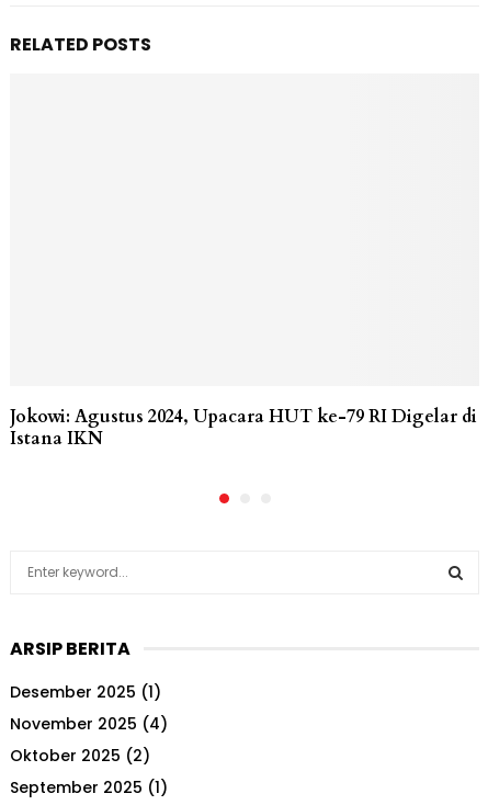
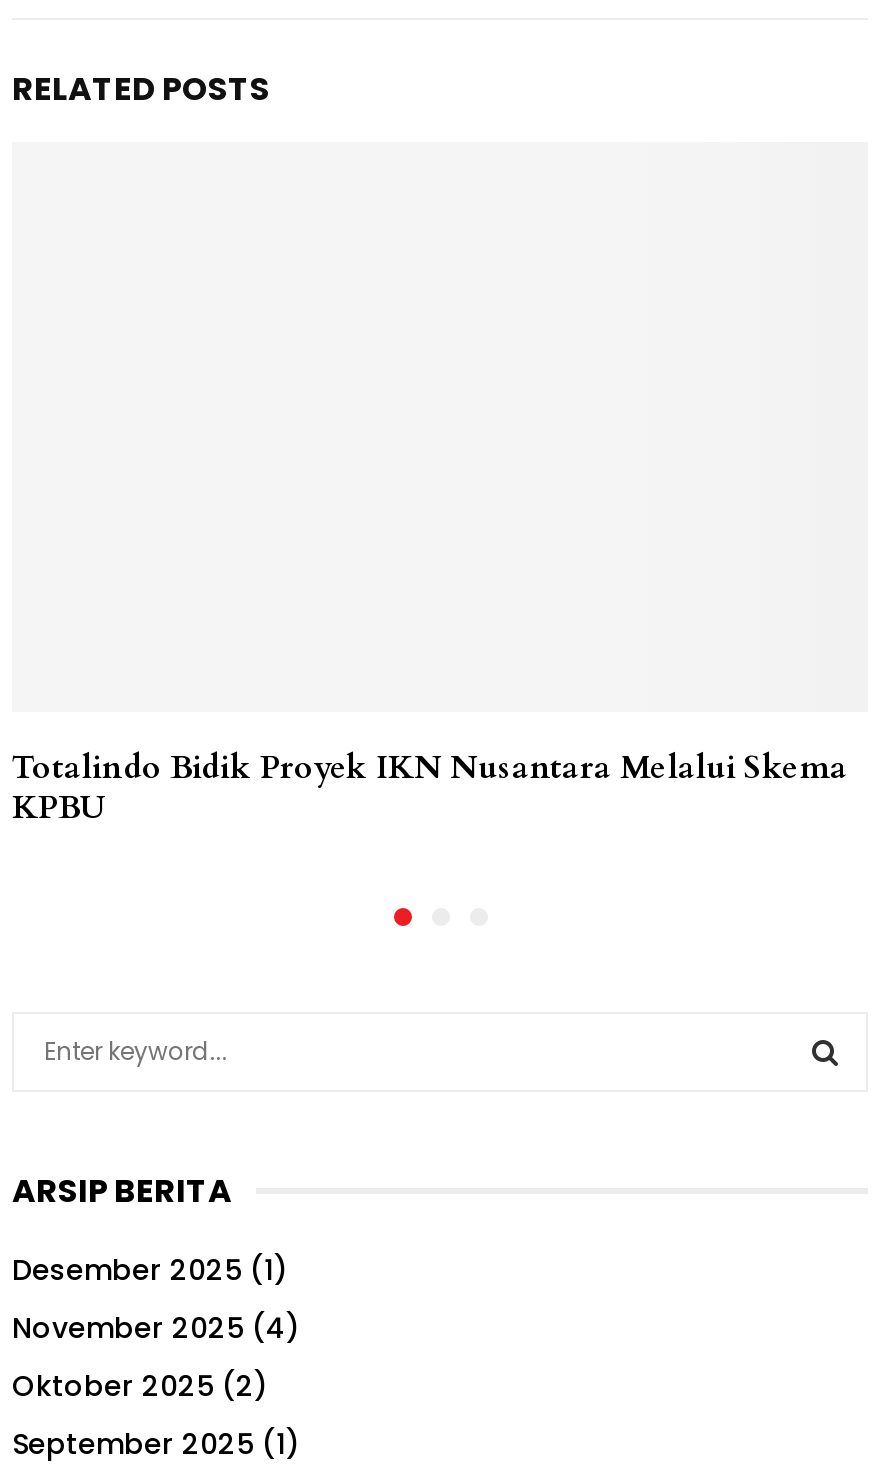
[10,404,477,451] Jokowi: Agustus 2024, Upacara HUT ke-79 RI Digelar di | Istana IKN -> [12,746,848,830] Totalindo Bidik Proyek IKN Nusantara Melalui Skema | KPBU

